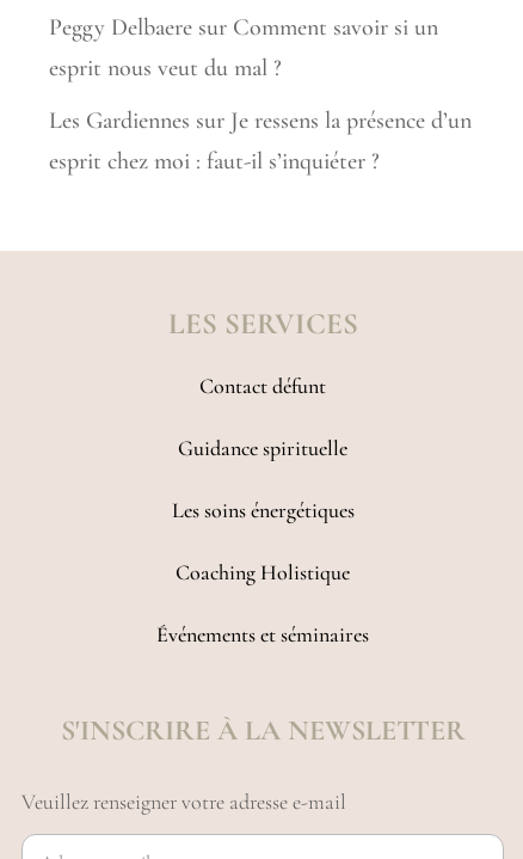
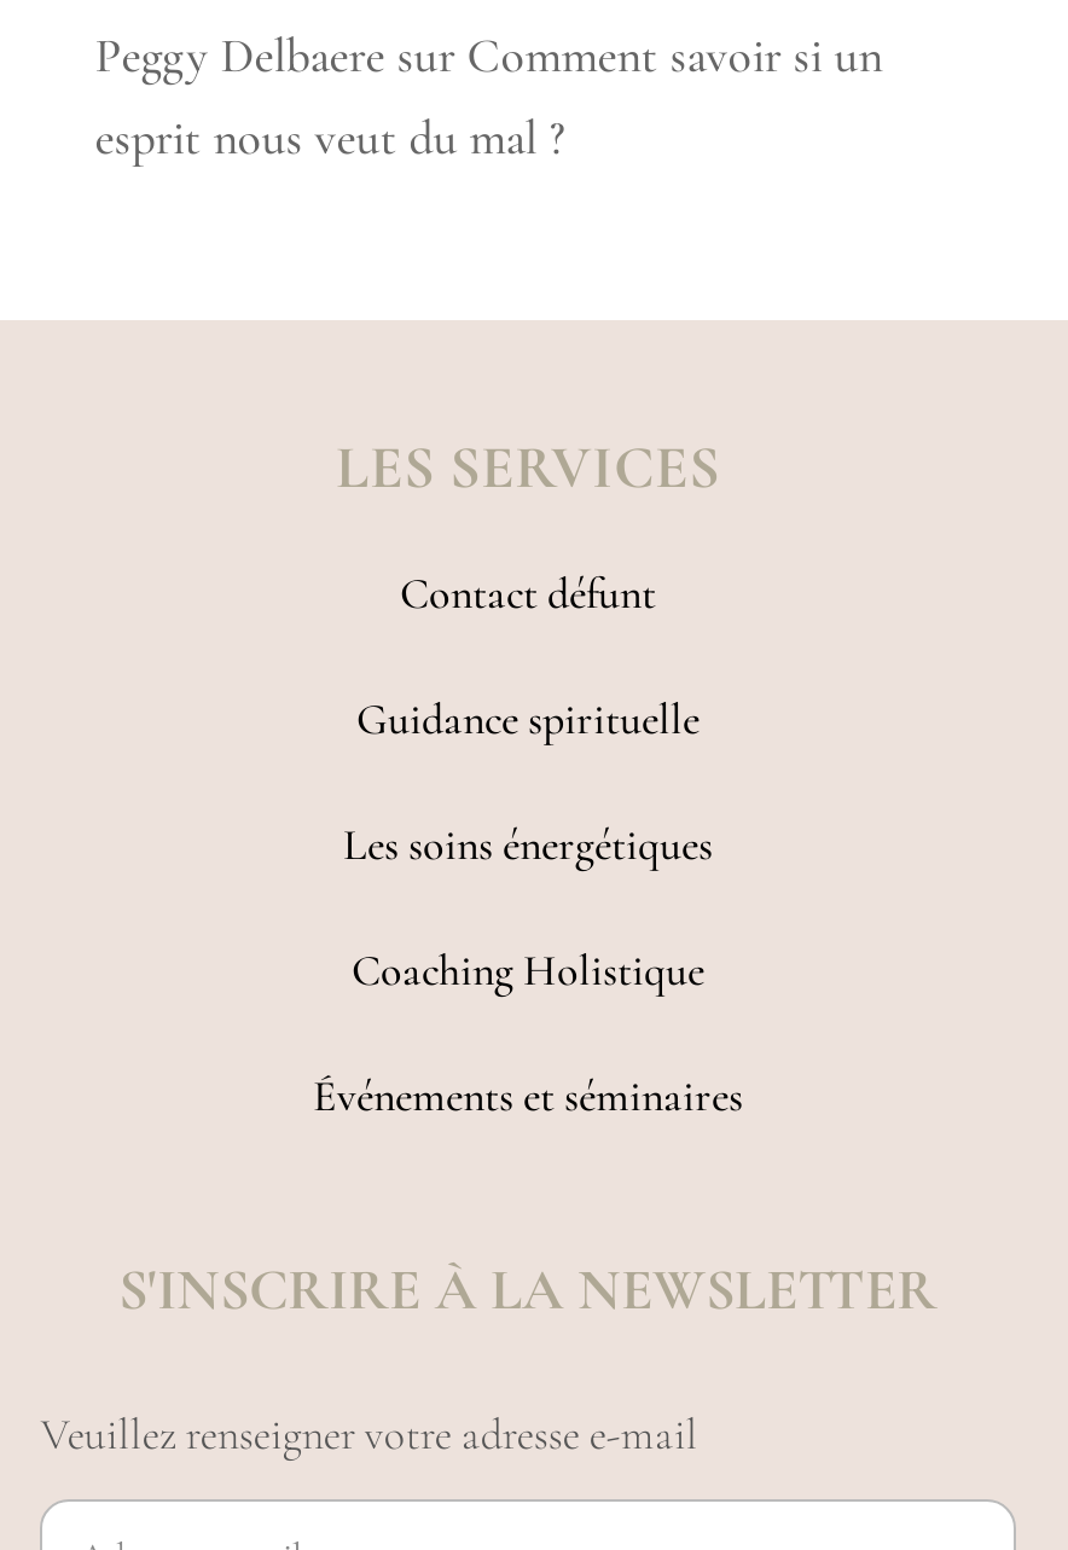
[49,106,471,176] Les Gardiennes sur Je ressens la présence d’un | esprit chez moi : faut-il s’inquiéter ? -> none

